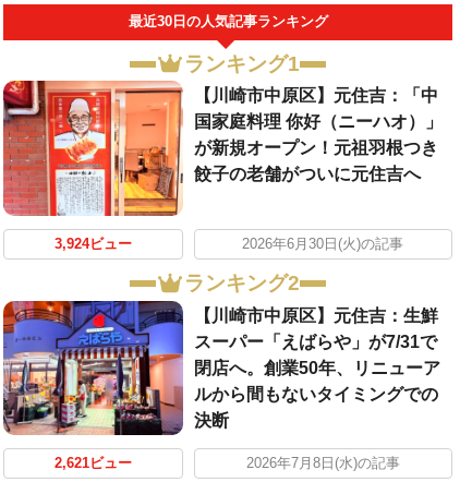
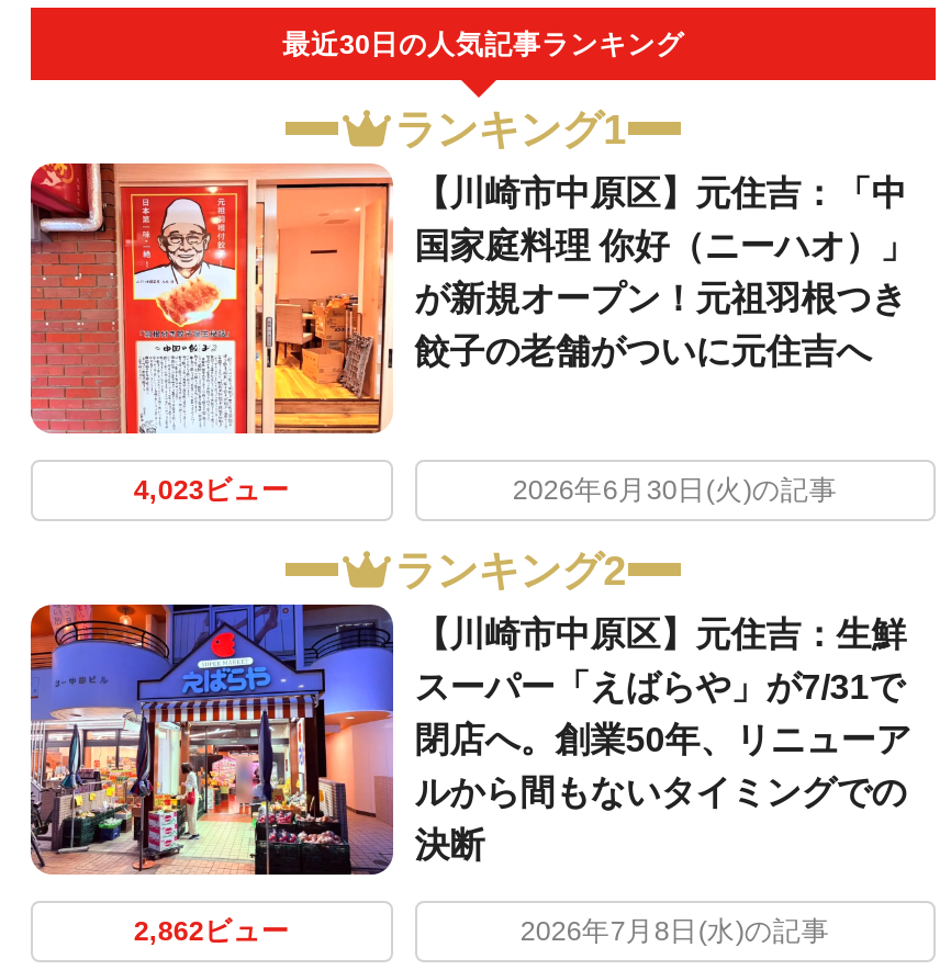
[54,237,132,252] 3,924ビュー -> [134,476,289,507] 4,023ビュー
[54,456,132,471] 2,621ビュー -> [134,917,289,948] 2,862ビュー

